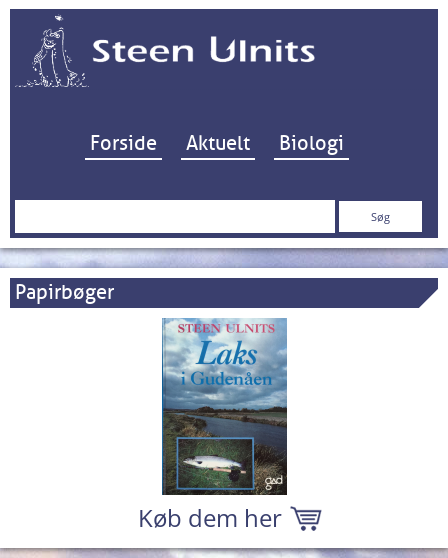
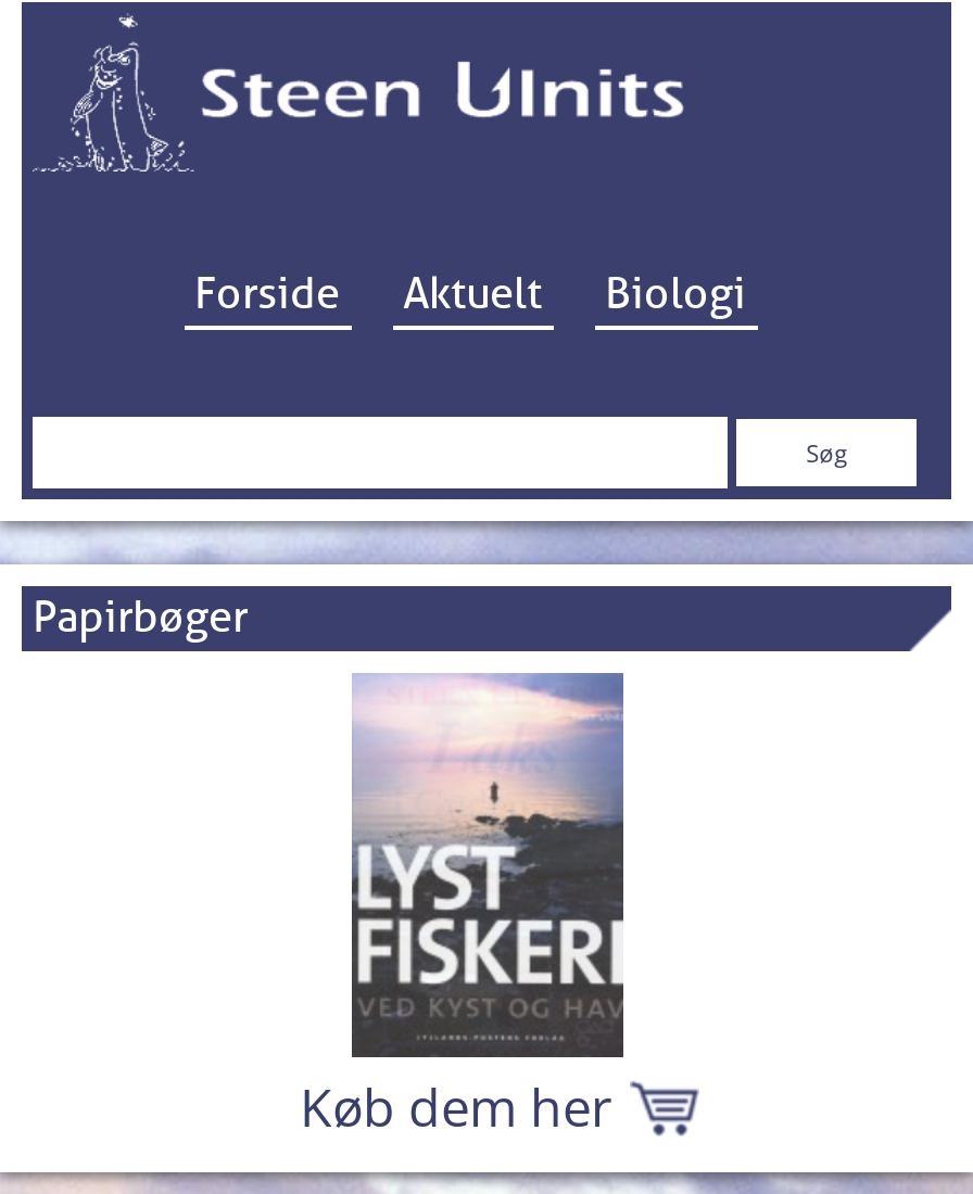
[161,318,288,495] [image] -> [350,673,625,1057] [image]

